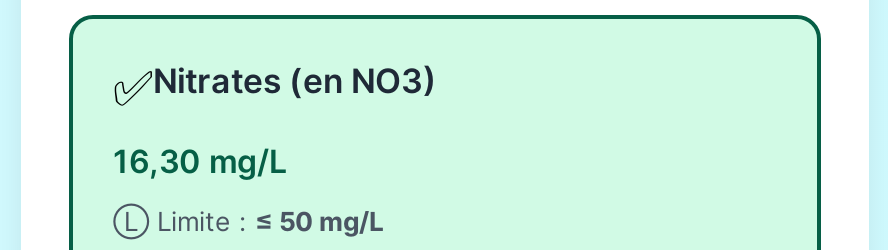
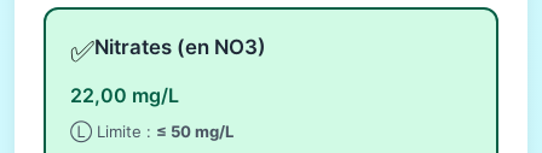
[113,140,287,180] 16,30 mg/L -> [70,83,179,107] 22,00 mg/L

